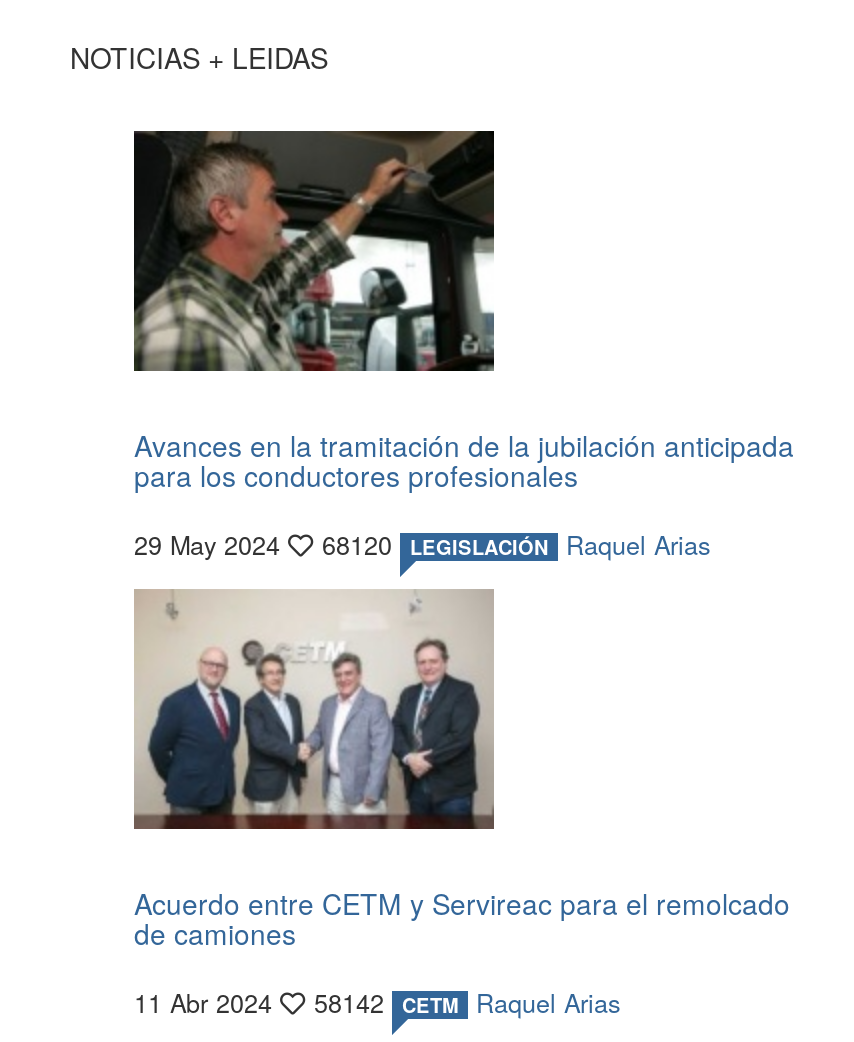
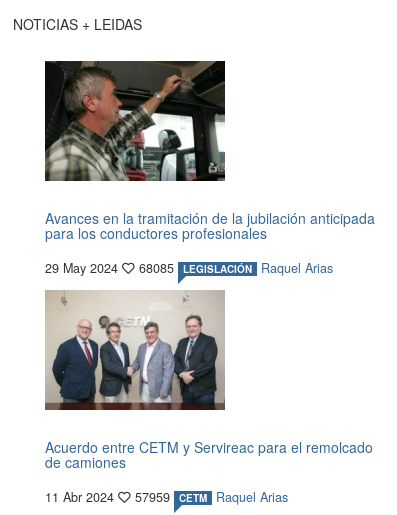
[134,527,710,563] 29 May 2024 68120 LEGISLACIÓN Raquel Arias -> [45,259,333,277] 29 May 2024 68085 LEGISLACIÓN Raquel Arias
[134,985,620,1021] 11 Abr 2024 58142 CETM Raquel Arias -> [45,488,288,506] 11 Abr 2024 57959 CETM Raquel Arias

